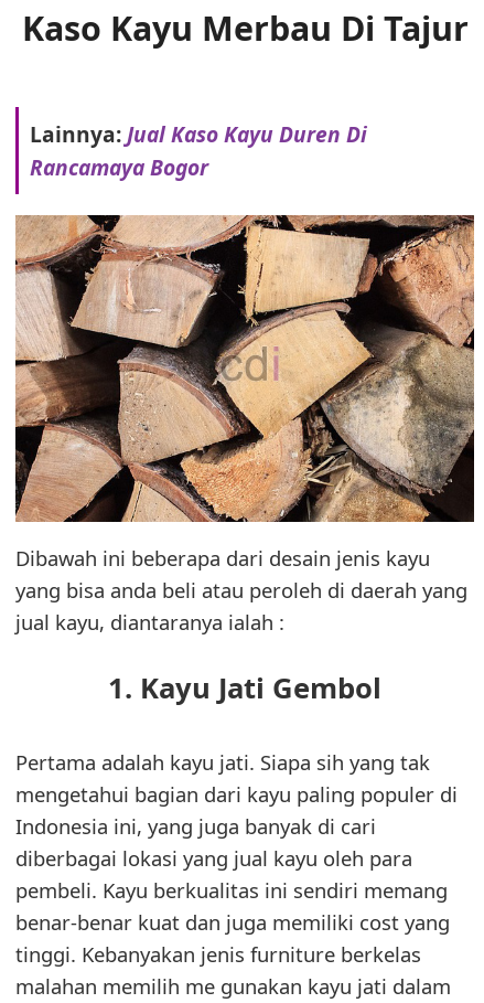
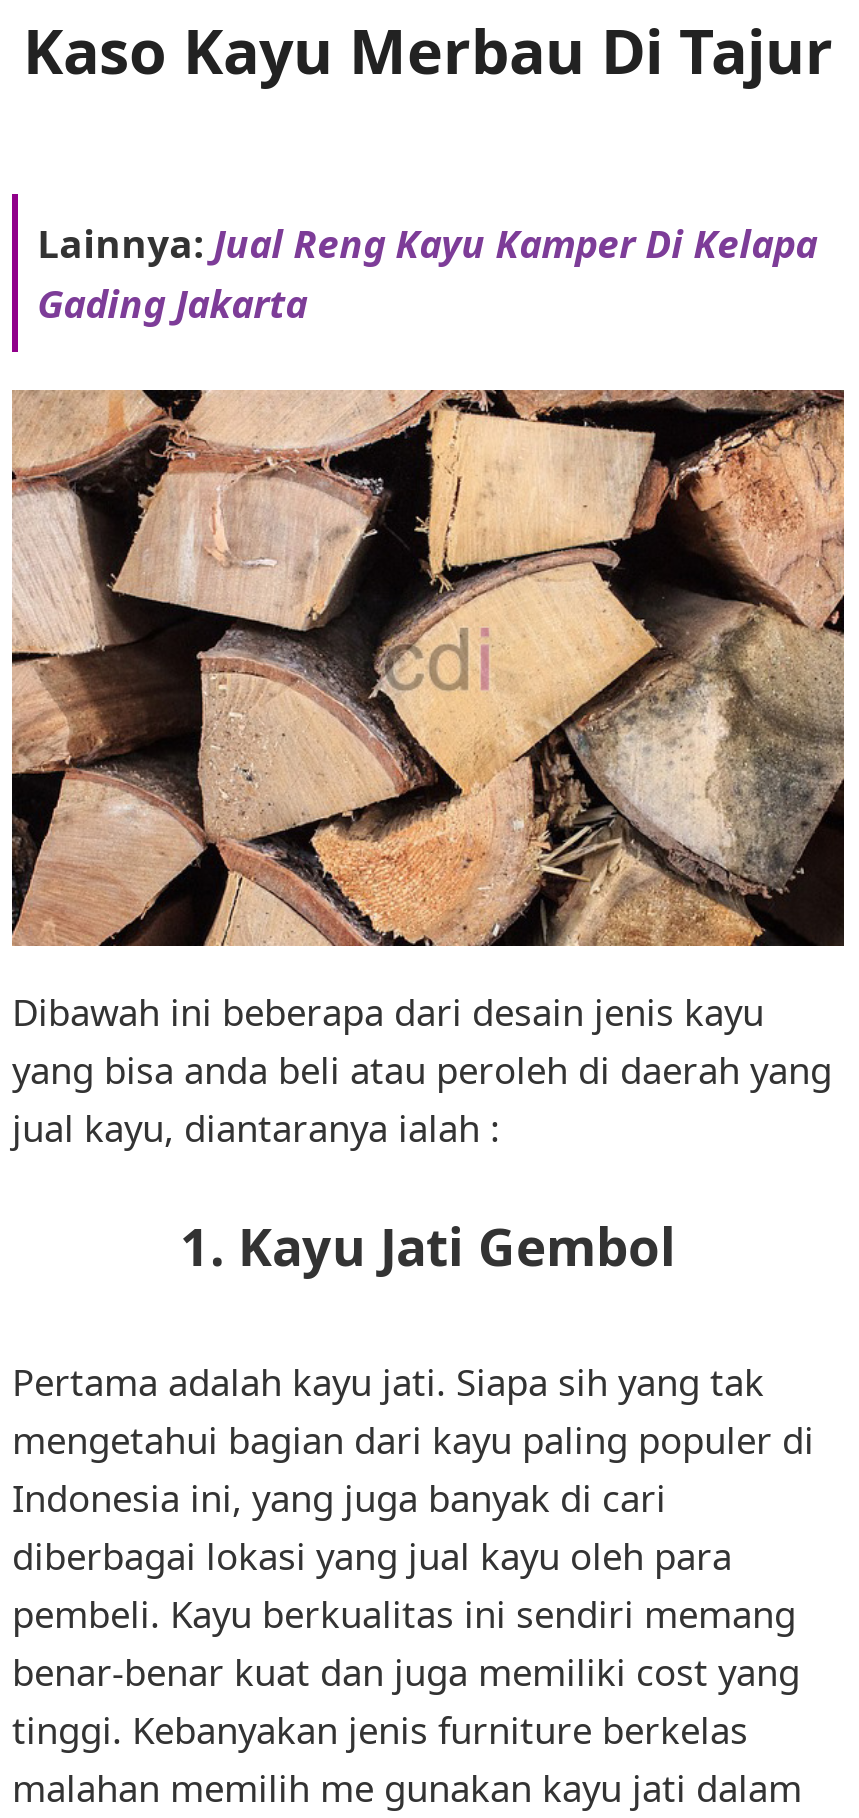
[29,119,367,182] Lainnya: Jual Kaso Kayu Duren Di | Rancamaya Bogor -> [37,215,817,329] Lainnya: Jual Reng Kayu Kamper Di Kelapa | Gading Jakarta

